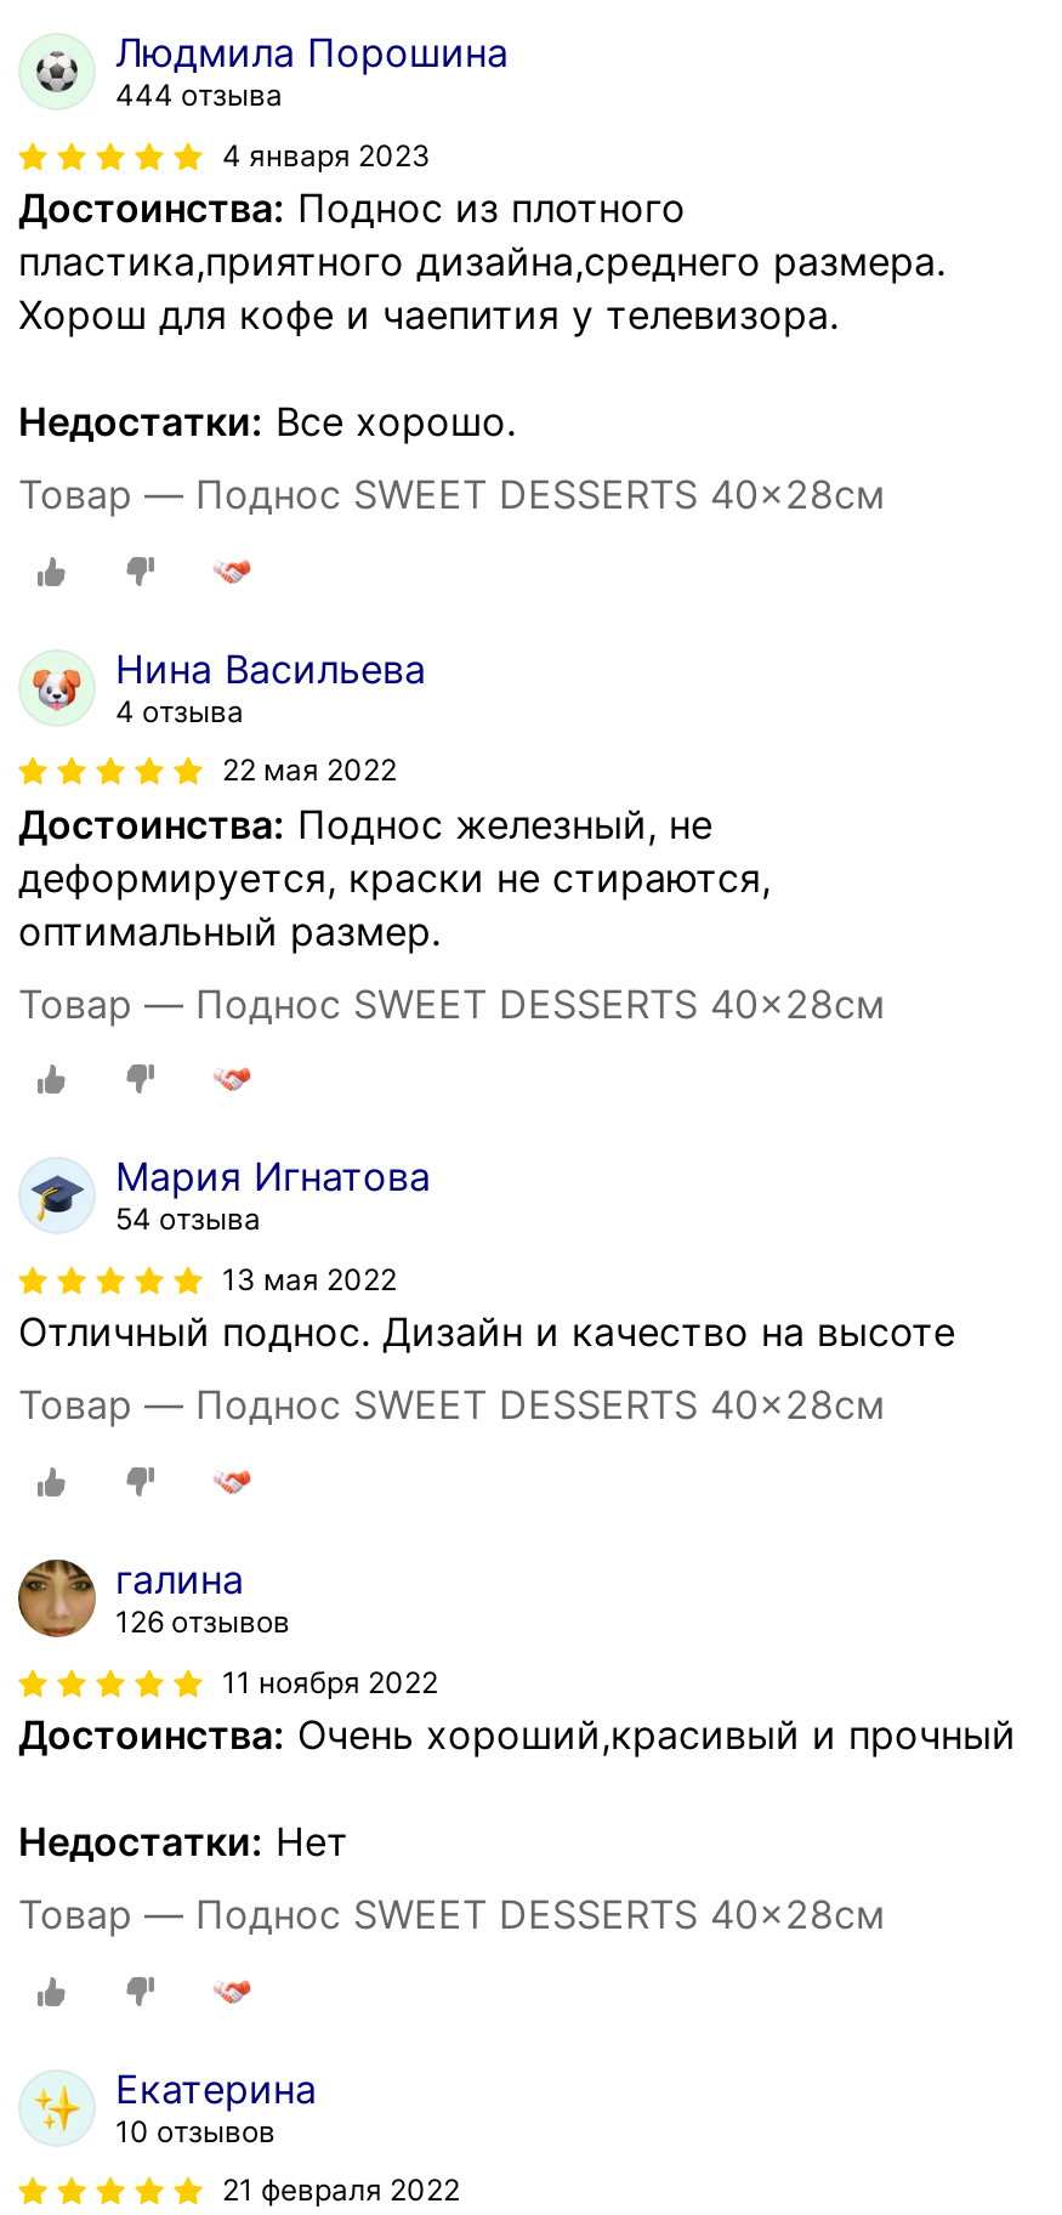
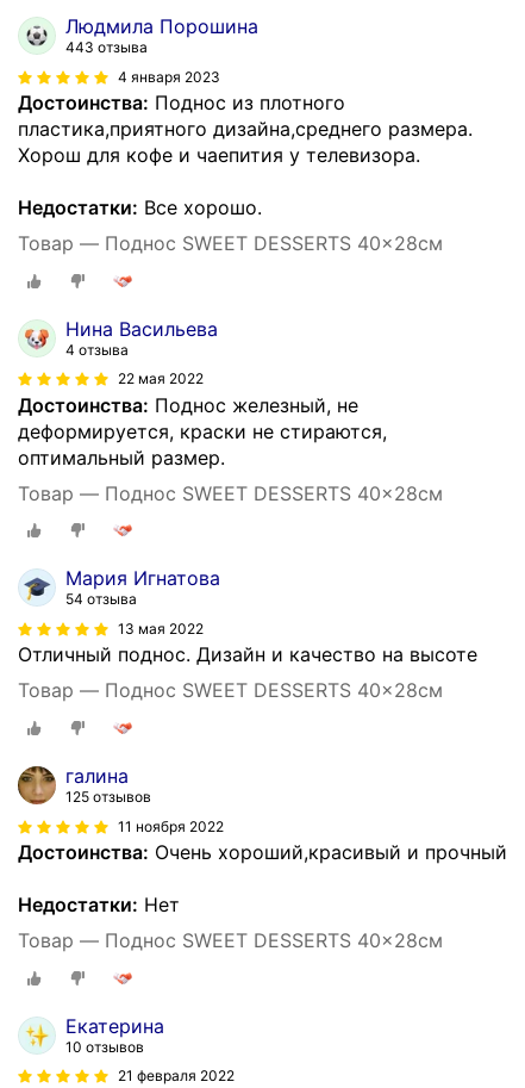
[115,77,283,113] 444 отзыва -> [65,38,148,56] 443 отзыва
[115,1603,290,1640] 126 отзывов -> [65,788,151,806] 125 отзывов

